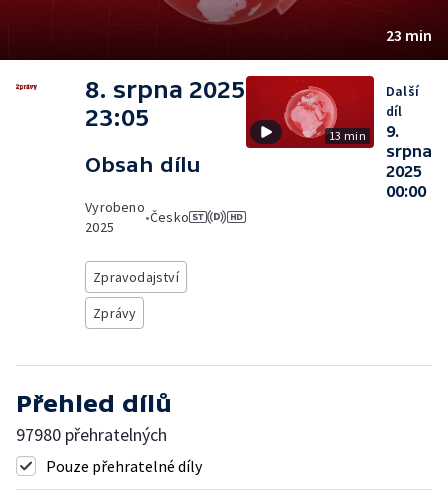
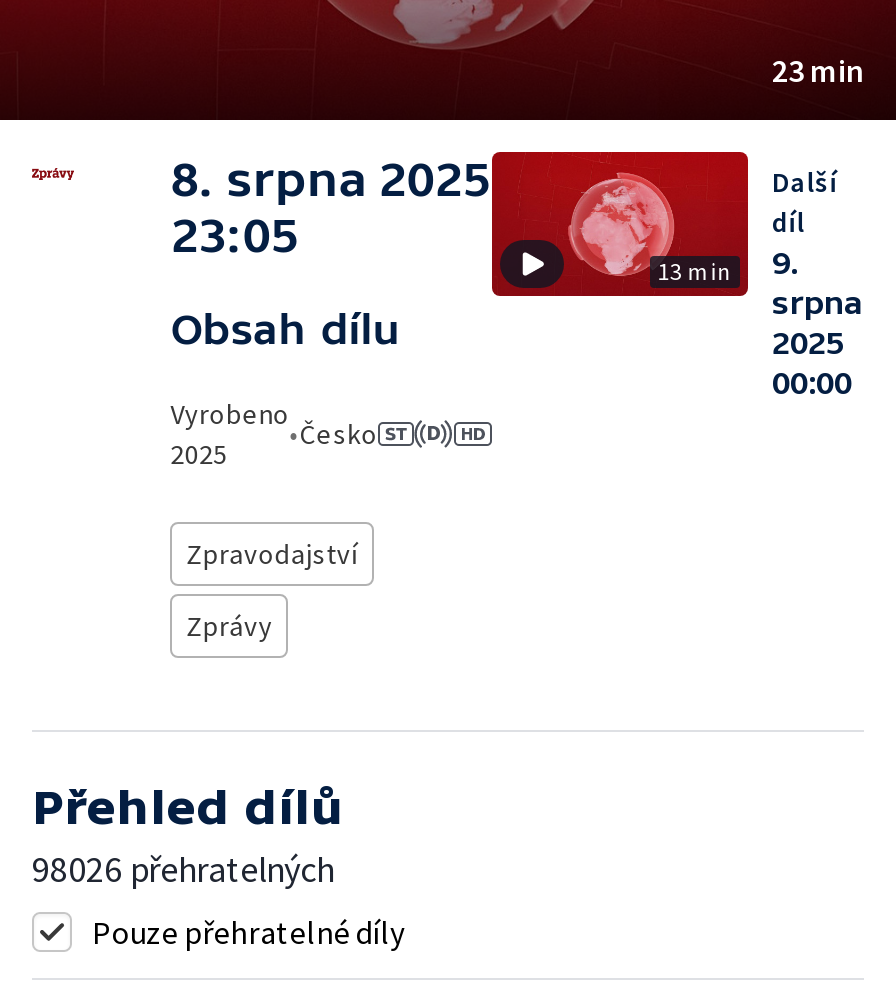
[16,423,167,446] 97980 přehratelných -> [32,846,334,892] 98026 přehratelných

